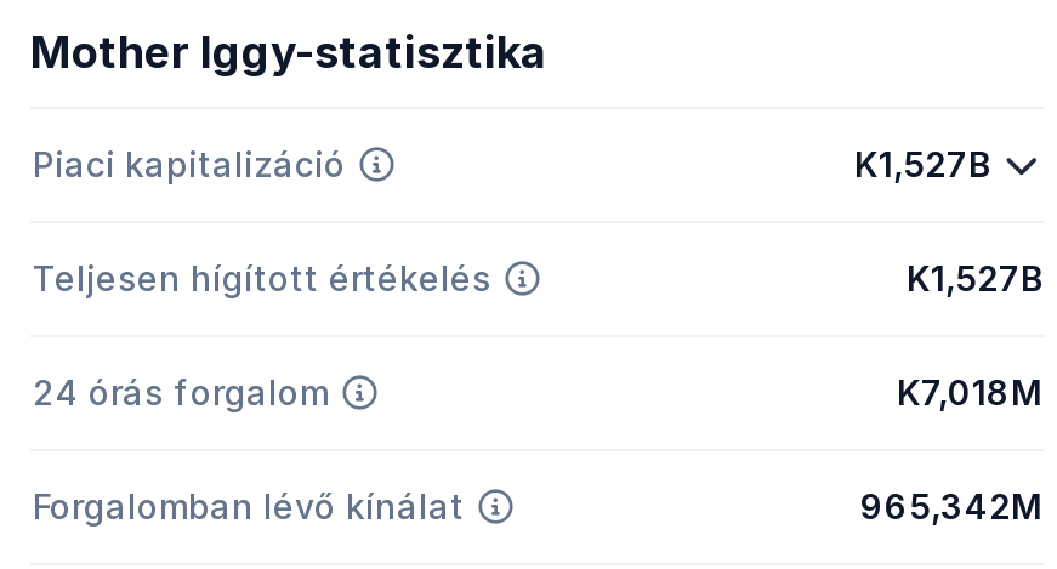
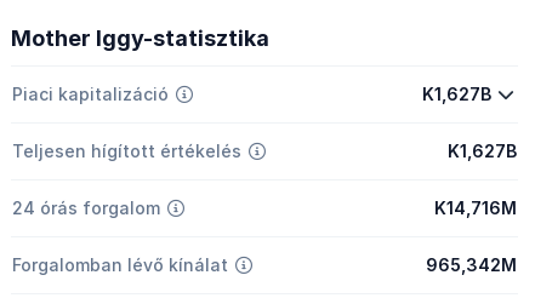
[854,143,990,184] K1,527B -> [422,84,491,104] K1,627B
[907,257,1042,298] K1,527B -> [448,141,517,161] K1,627B
[897,371,1042,412] K7,018M -> [434,197,517,218] K14,716M

